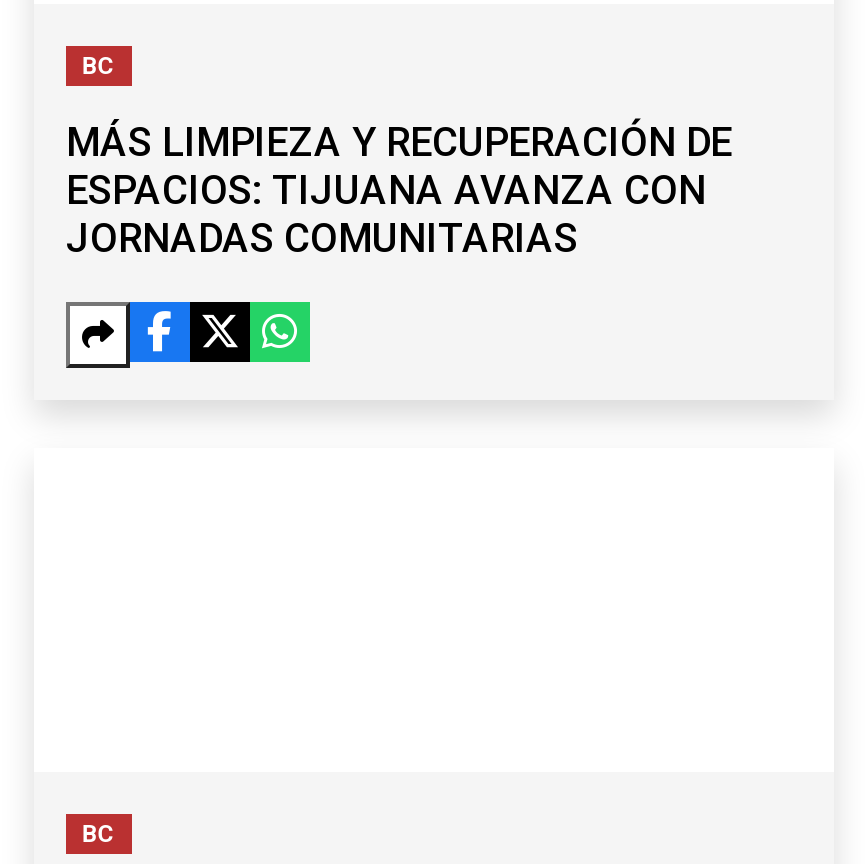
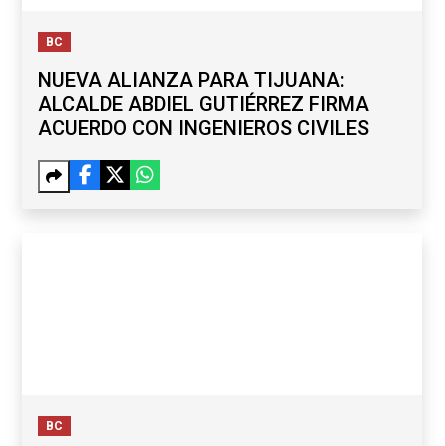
[66,118,732,262] MÁS LIMPIEZA Y RECUPERACIÓN DE | ESPACIOS: TIJUANA AVANZA CON | JORNADAS COMUNITARIAS -> [38,68,369,140] NUEVA ALIANZA PARA TIJUANA: | ALCALDE ABDIEL GUTIÉRREZ FIRMA | ACUERDO CON INGENIEROS CIVILES

